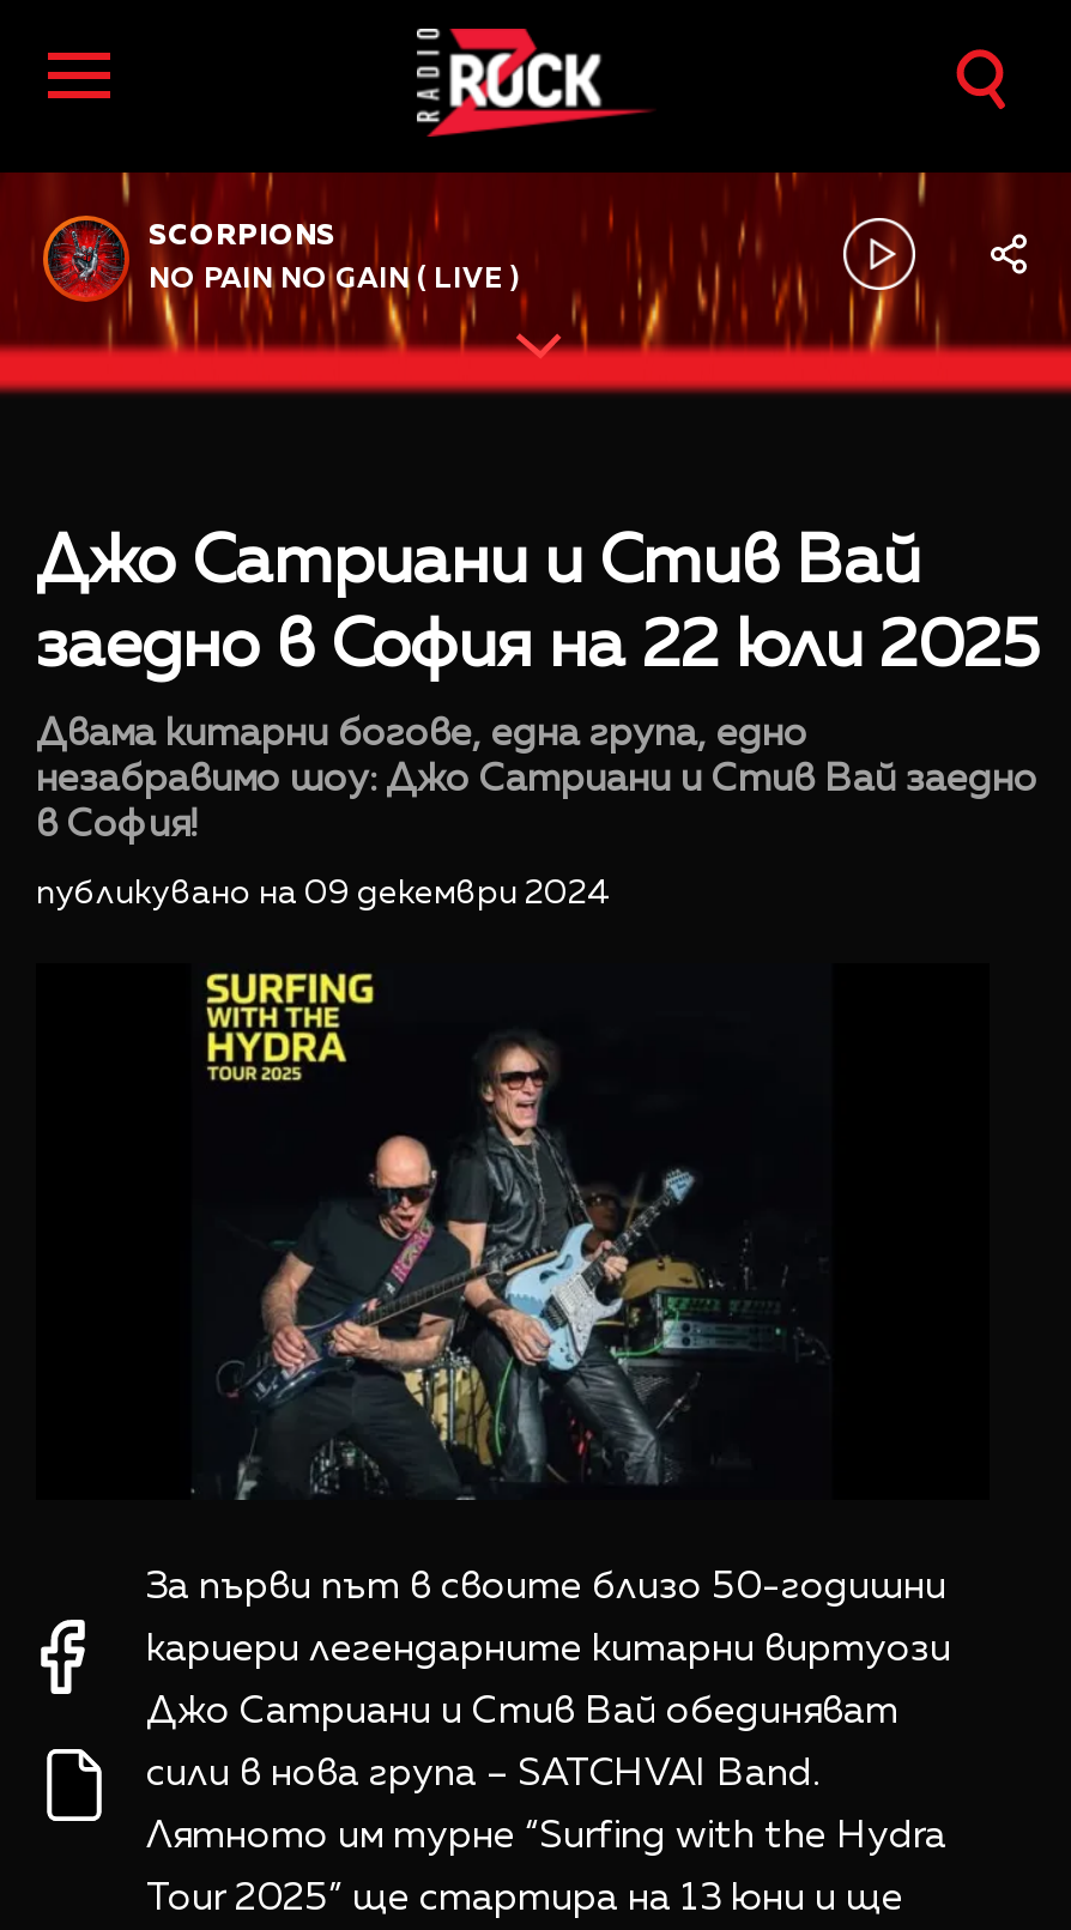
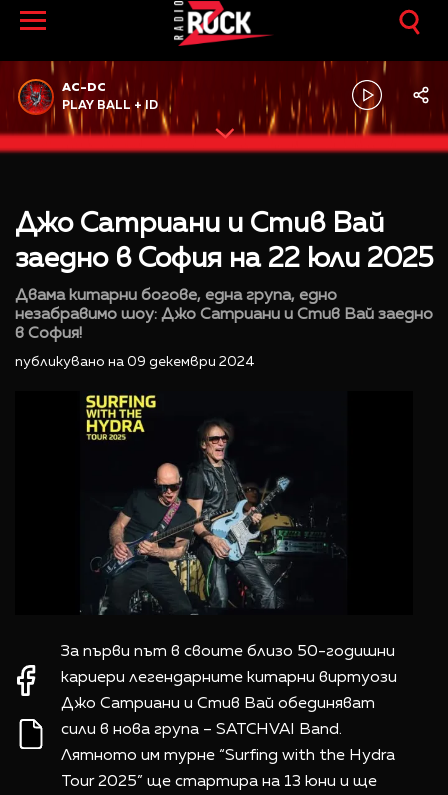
[149,223,335,252] SCORPIONS -> [62,82,106,94] AC-DC
[149,265,520,294] NO PAIN NO GAIN ( LIVE ) -> [62,100,158,112] PLAY BALL + ID

